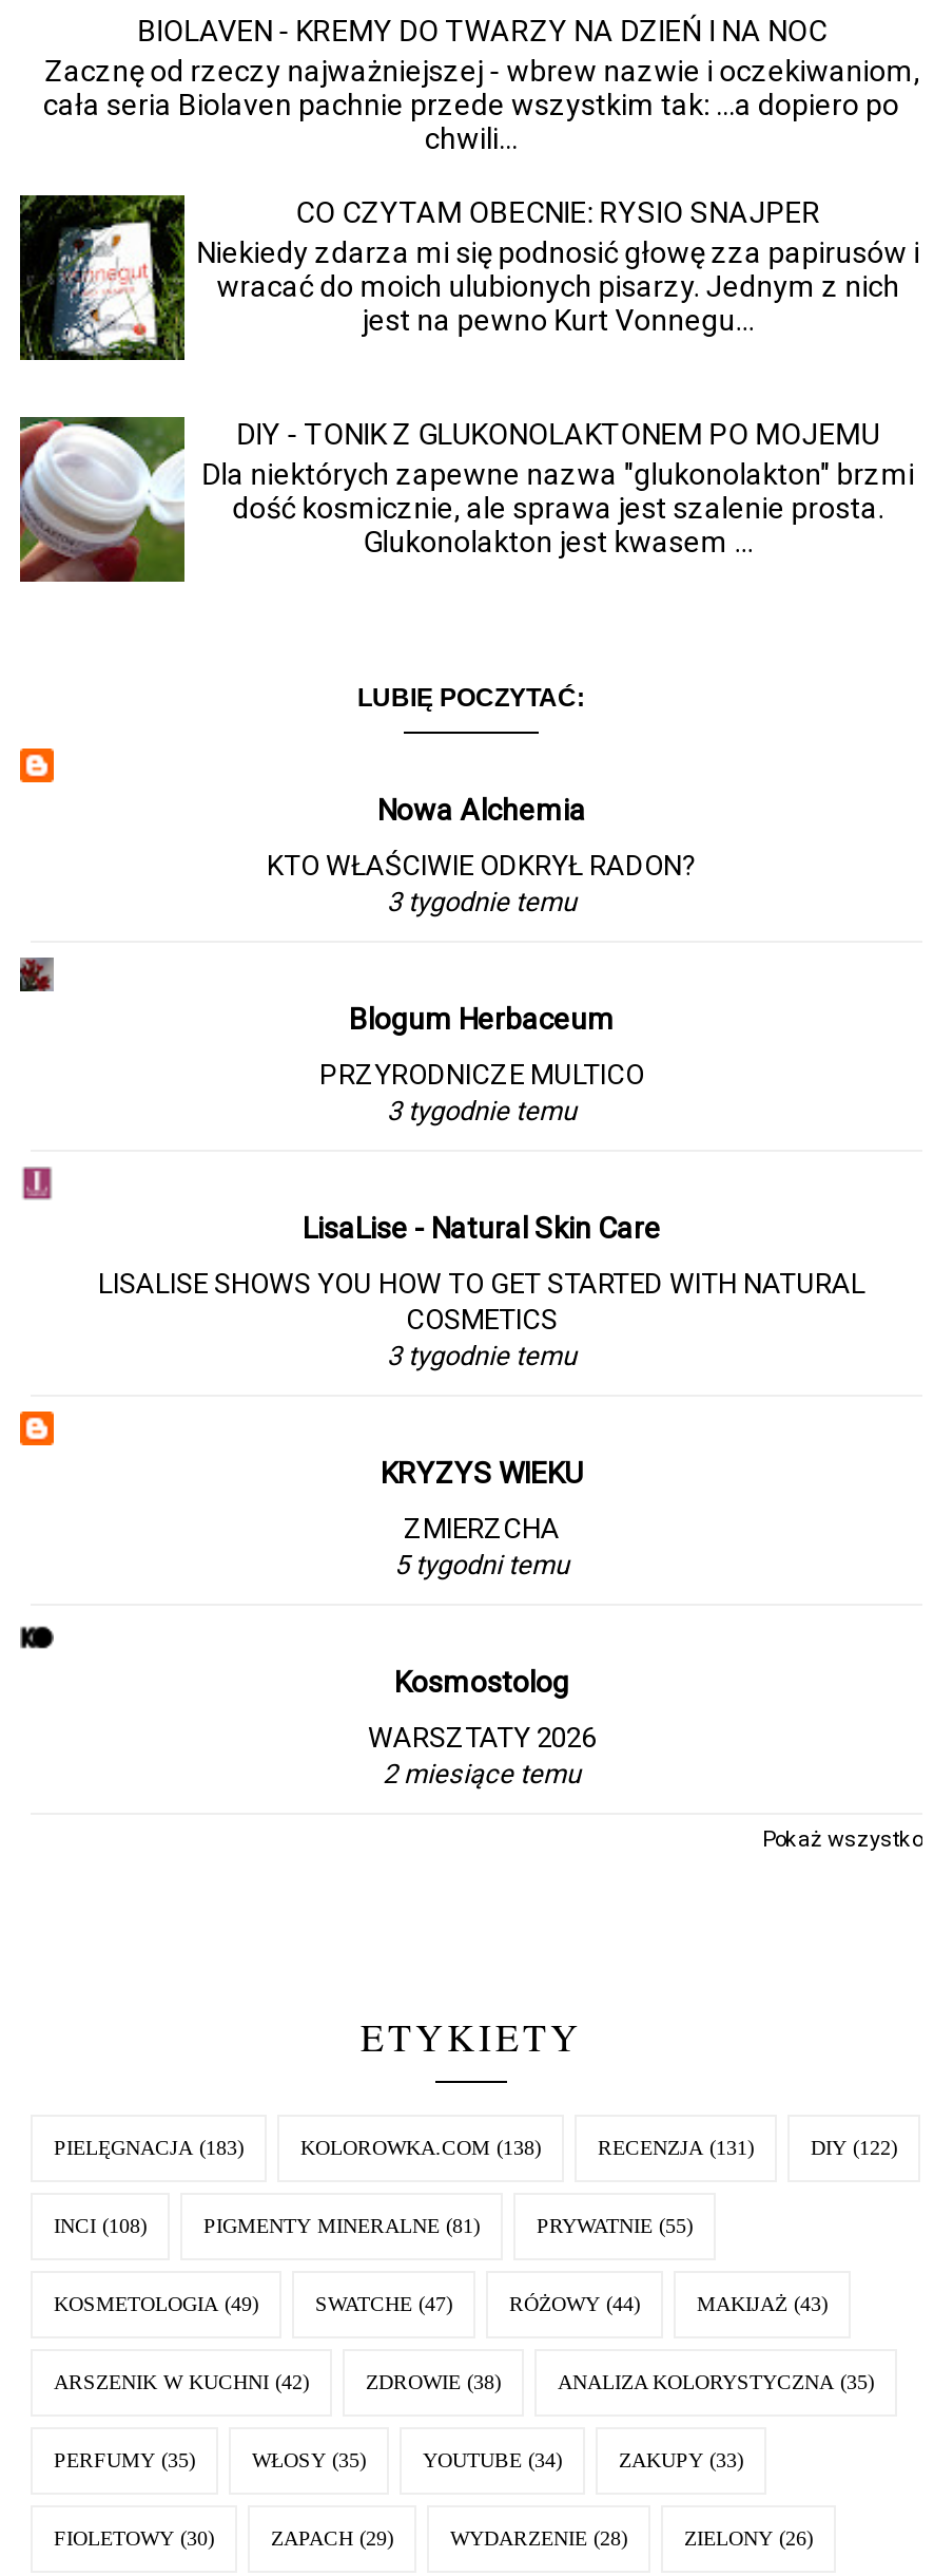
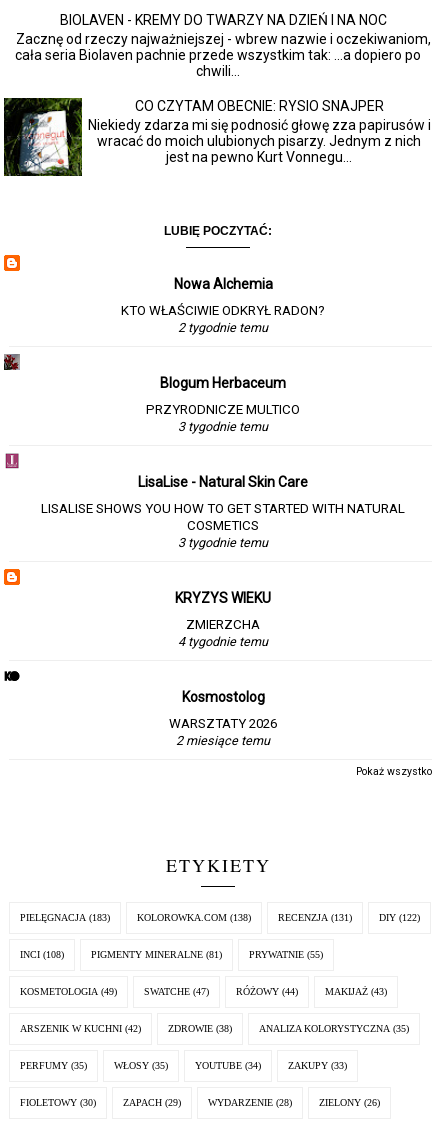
[18,417,915,584] [image] | DIY - TONIK Z GLUKONOLAKTONEM PO MOJEMU | Dla niektórych zapewne nazwa "glukonolakton" brzmi | dość kosmicznie, ale sprawa jest szalenie prosta. | Glukonolakton jest kwasem ... -> none
[387,886,577,917] 3 tygodnie temu -> [178,320,268,335] 2 tygodnie temu
[394,1549,569,1580] 5 tygodni temu -> [178,634,268,649] 4 tygodnie temu

